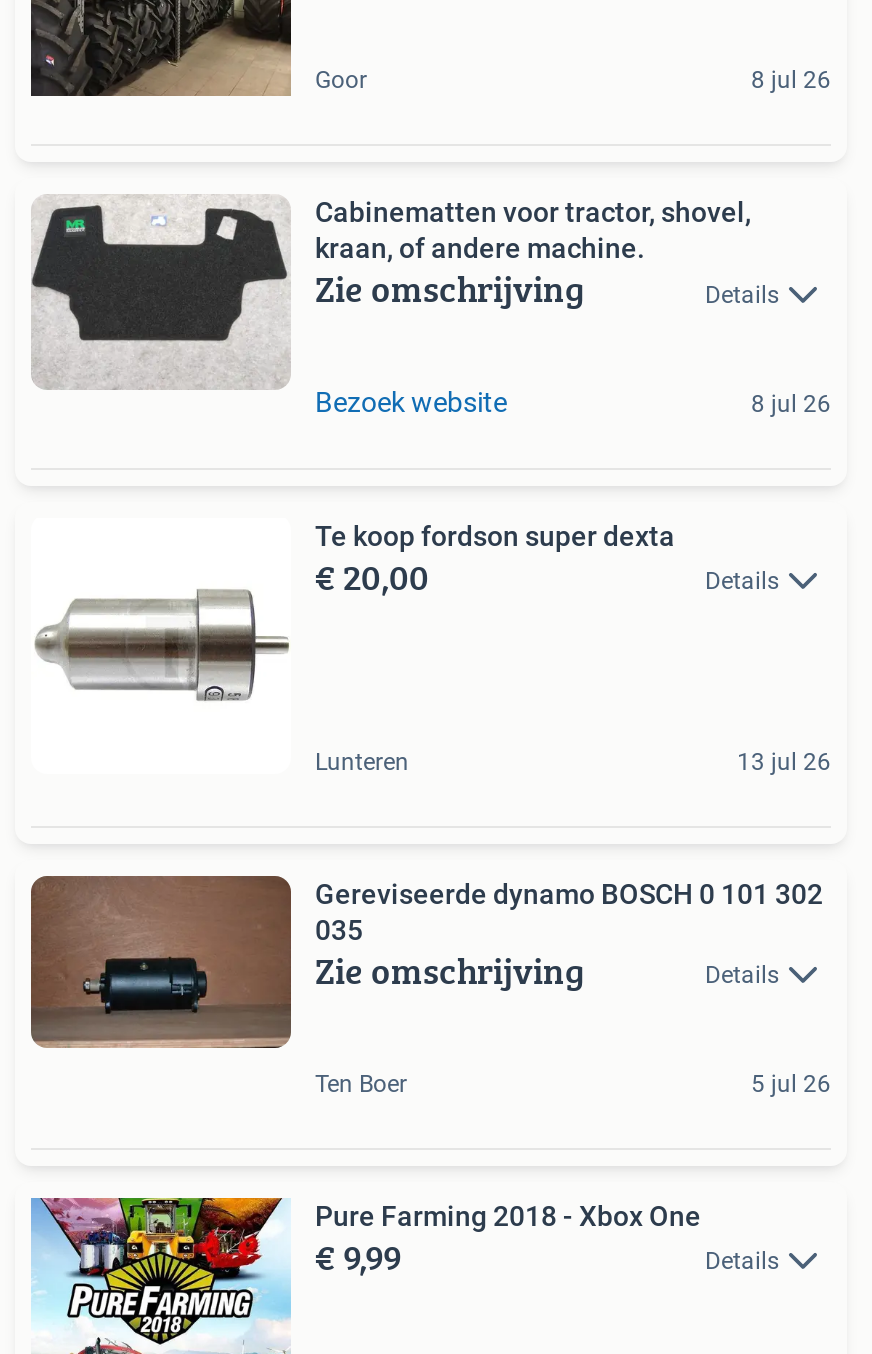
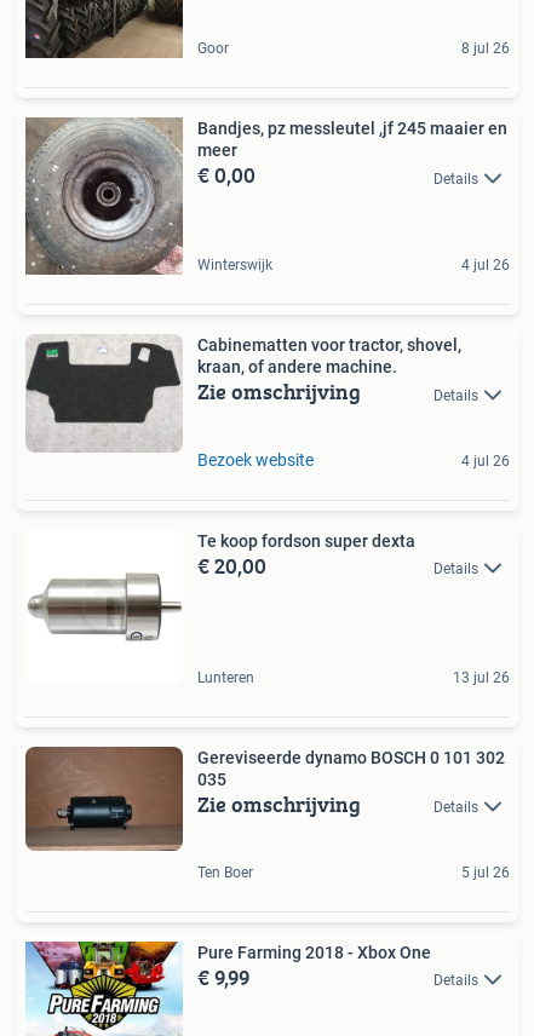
none -> [24,116,507,275] [image] | Bandjes, pz messleutel ,jf 245 maaier en | meer | € 0,00 | Details
none -> [197,257,510,274] Winterswijk | 4 jul 26
[751,389,831,417] 8 jul 26 -> [461,452,510,469] 4 jul 26

